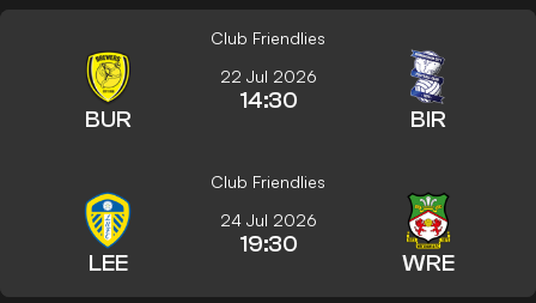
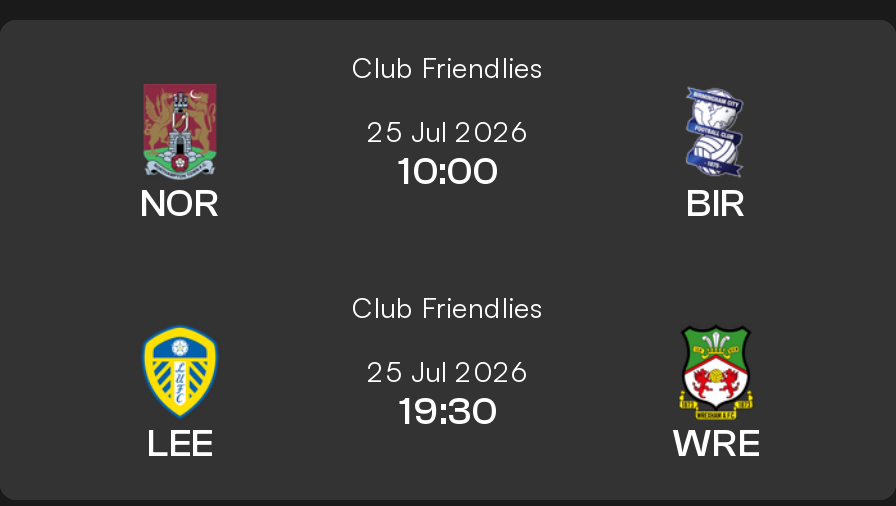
[84,47,131,132] [image] | BUR -> [140,82,220,227] [image] | NOR
[220,65,316,113] 22 Jul 2026 | 14:30 -> [367,115,529,195] 25 Jul 2026 | 10:00
[220,209,316,229] 24 Jul 2026 -> [367,355,529,389] 25 Jul 2026

